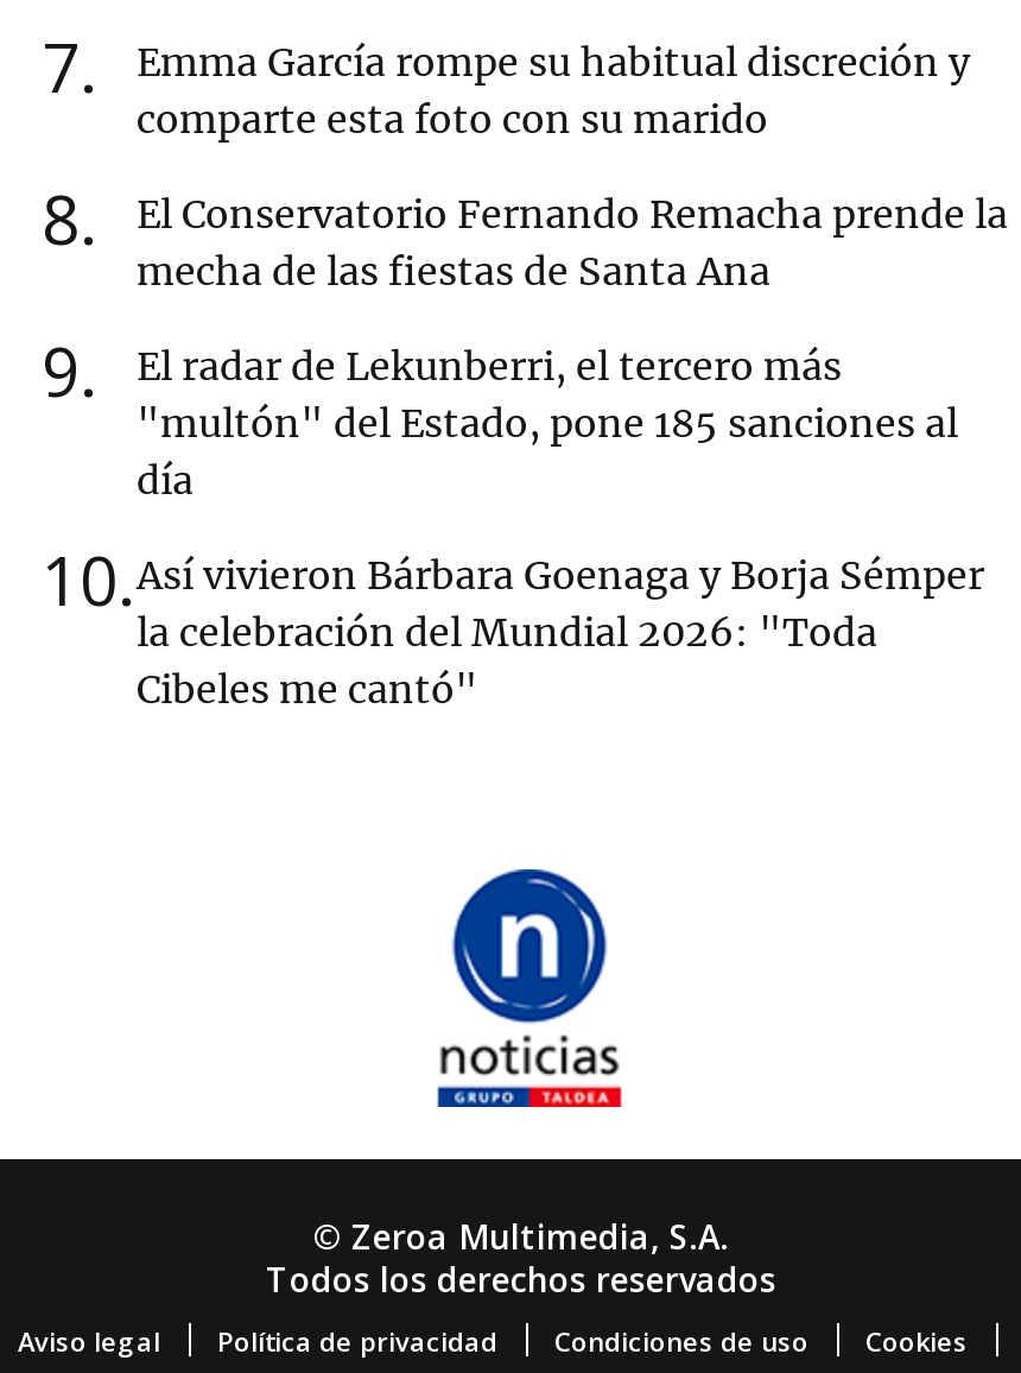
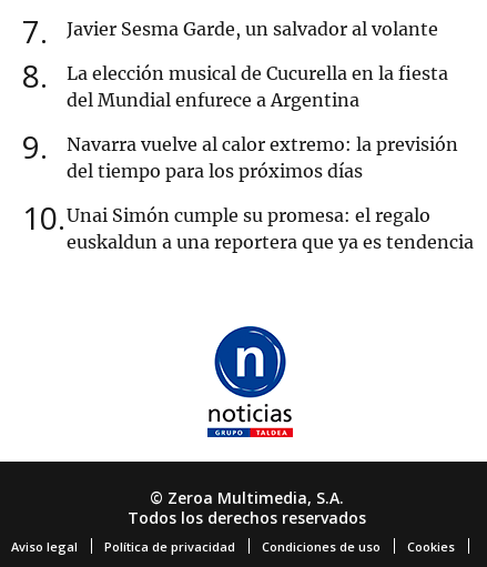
[137,38,970,143] Emma García rompe su habitual discreción y | comparte esta foto con su marido -> [67,18,438,40] Javier Sesma Garde, un salvador al volante
[137,190,1008,295] El Conservatorio Fernando Remacha prende la | mecha de las fiestas de Santa Ana -> [67,62,448,111] La elección musical de Cucurella en la fiesta | del Mundial enfurece a Argentina
[42,342,984,713] El radar de Lekunberri, el tercero más | "multón" del Estado, pone 185 sanciones al | día | 10 Así vivieron Bárbara Goenaga y Borja Sémper | la celebración del Mundial 2026: "Toda | Cibeles me cantó" -> [22,133,474,253] Navarra vuelve al calor extremo: la previsión | del tiempo para los próximos días | 10 Unai Simón cumple su promesa: el regalo | euskaldun a una reportera que ya es tendencia

